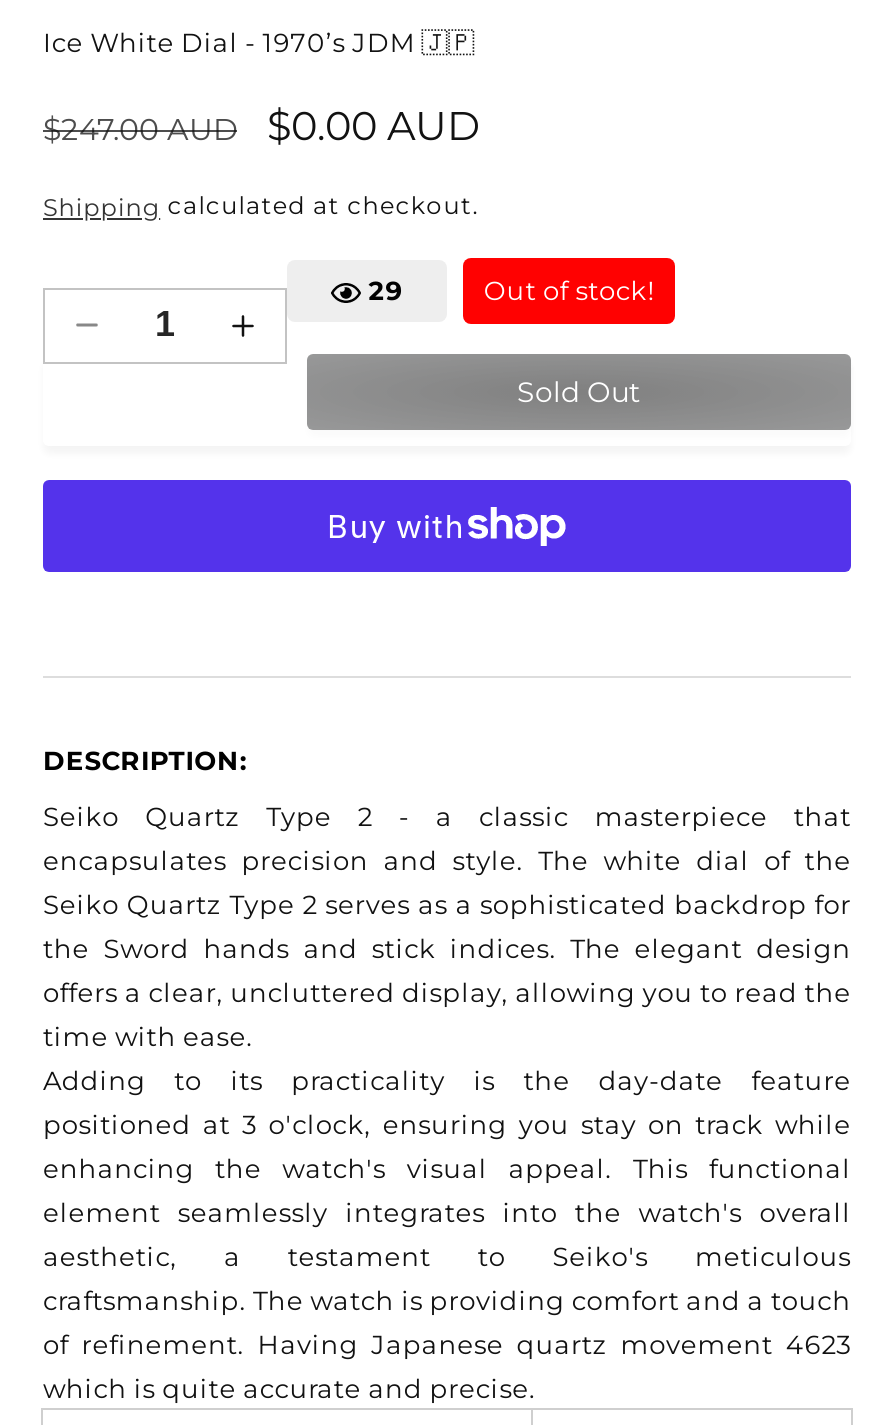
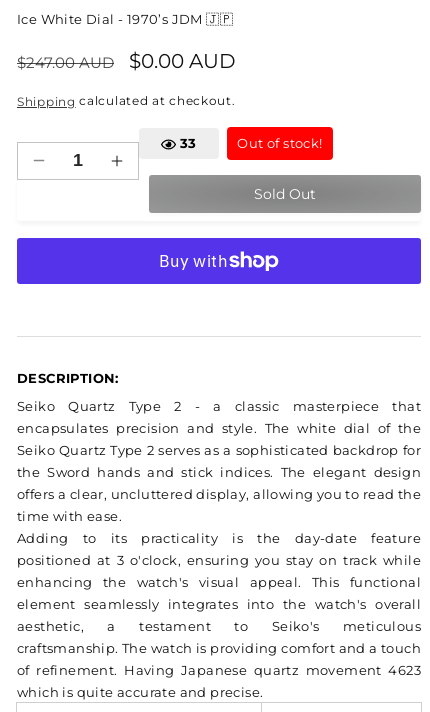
[369,273,402,305] 29 -> [180,135,197,151] 33

